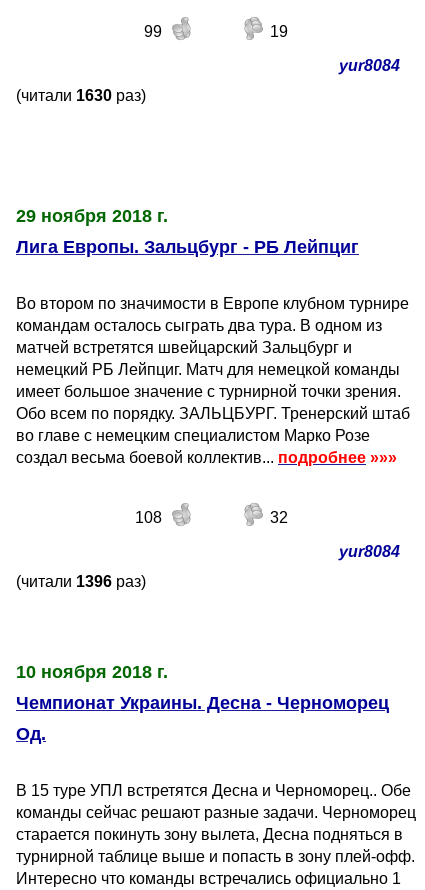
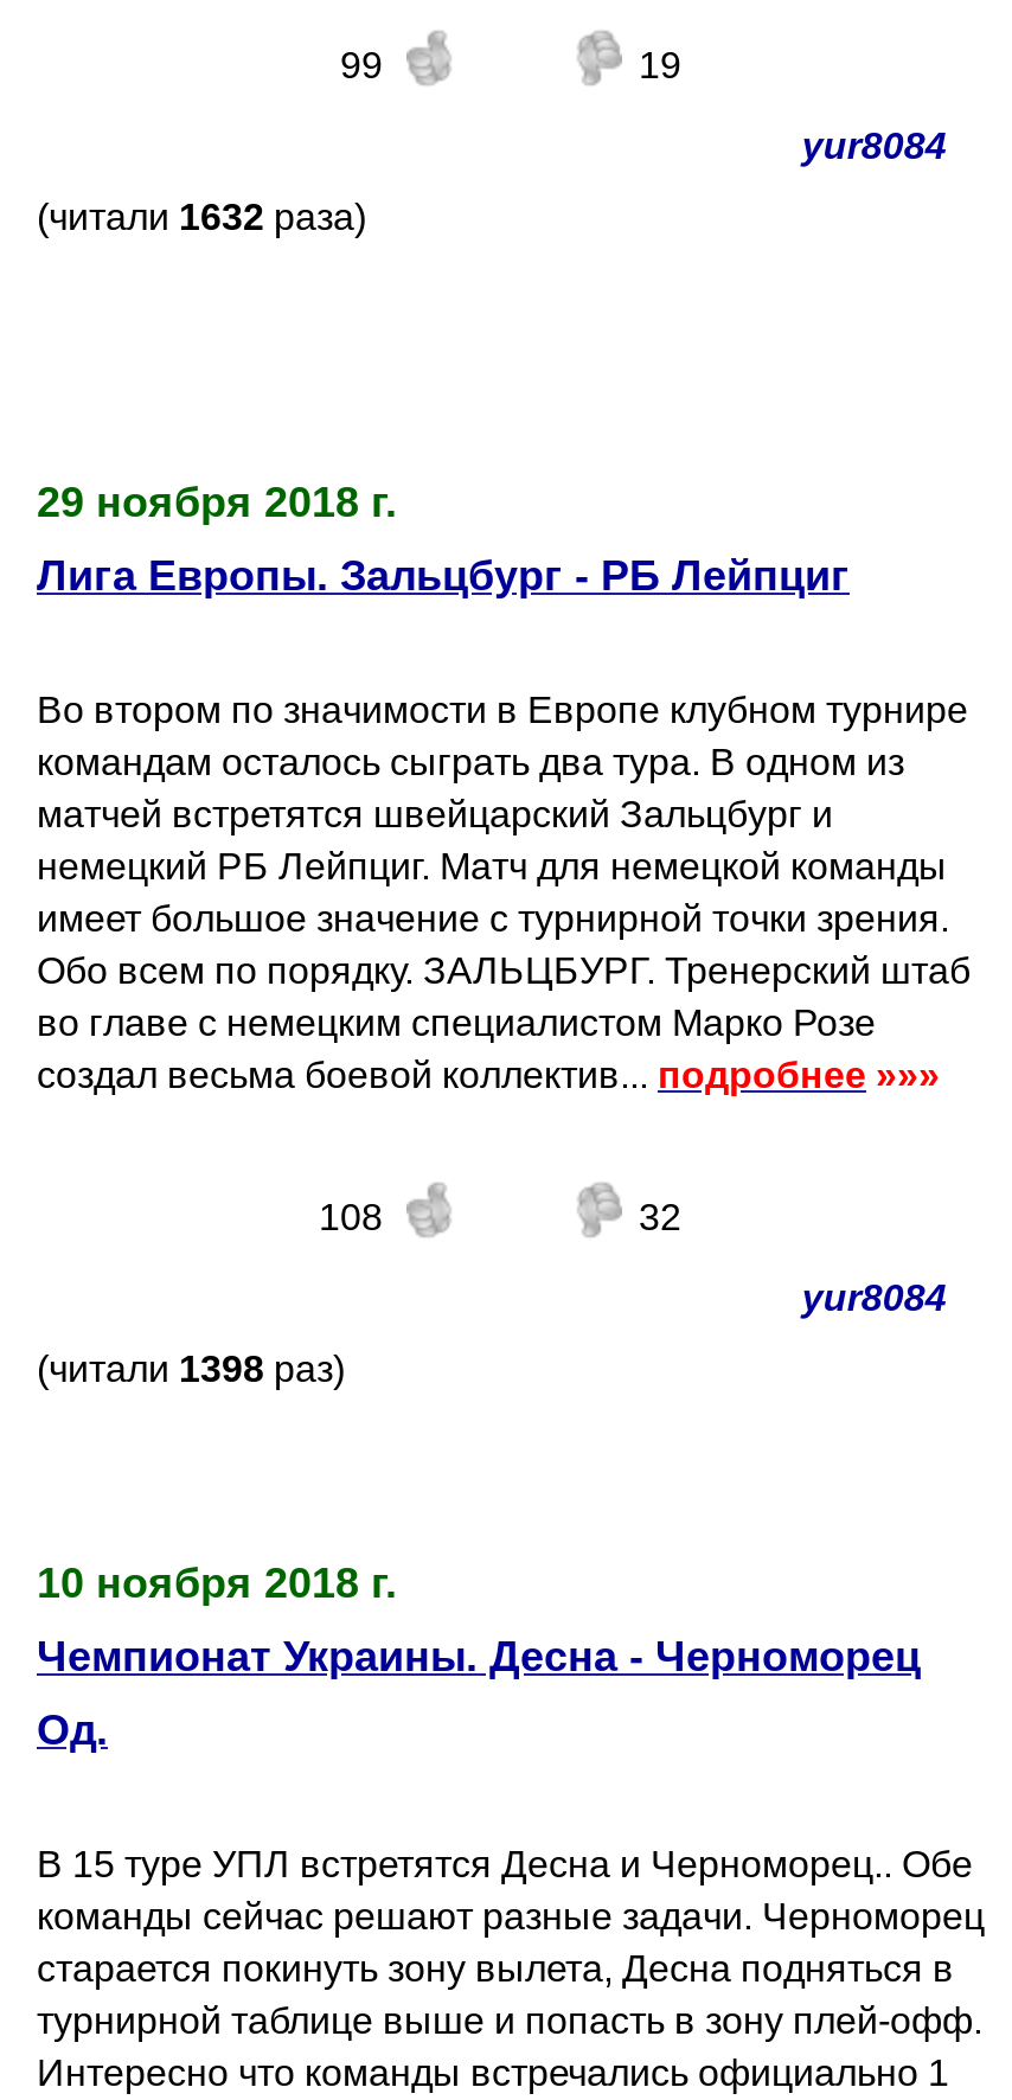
[16,87,146,104] (читали 1630 раз) -> [37,197,366,237] (читали 1632 раза)
[16,573,146,590] (читали 1396 раз) -> [37,1349,345,1389] (читали 1398 раз)

